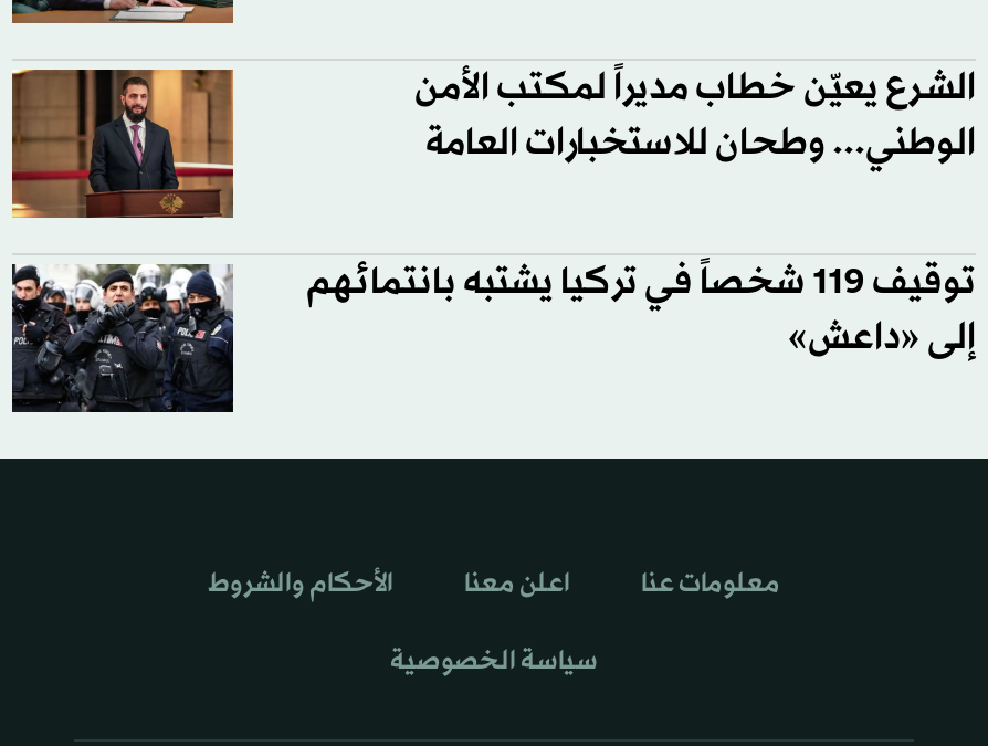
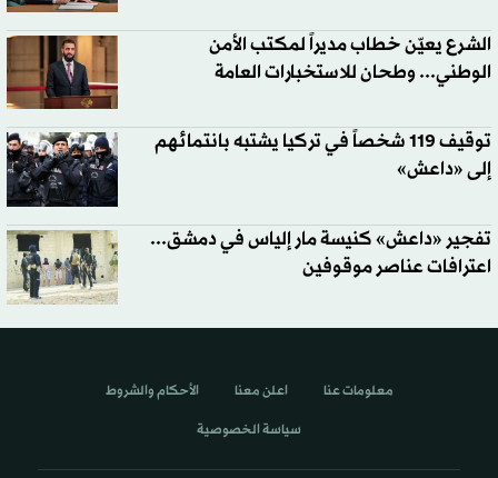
none -> [7,227,491,305] [image] | تفجير «داعش» كنيسة مار إلياس في دمشق... | اعترافات عناصر موقوفين

